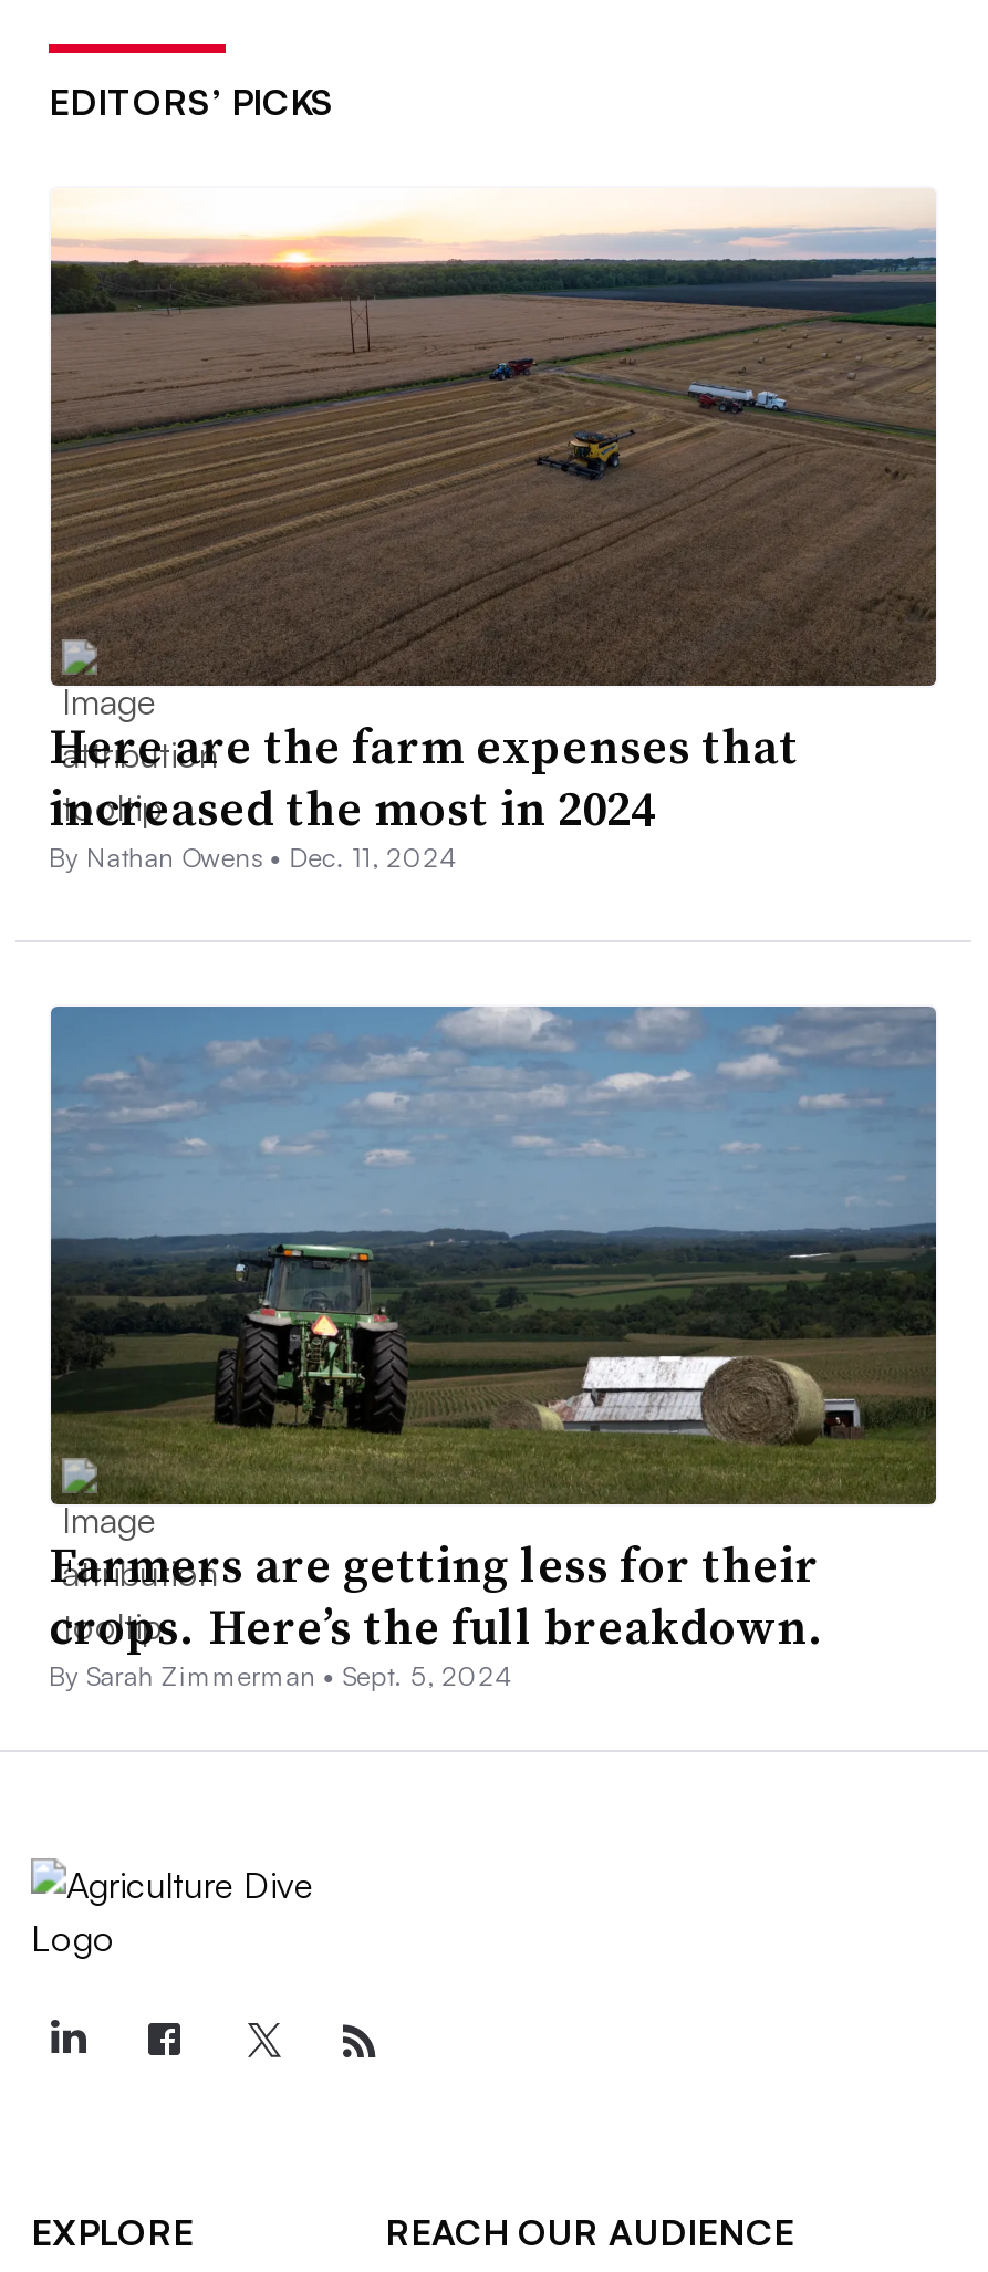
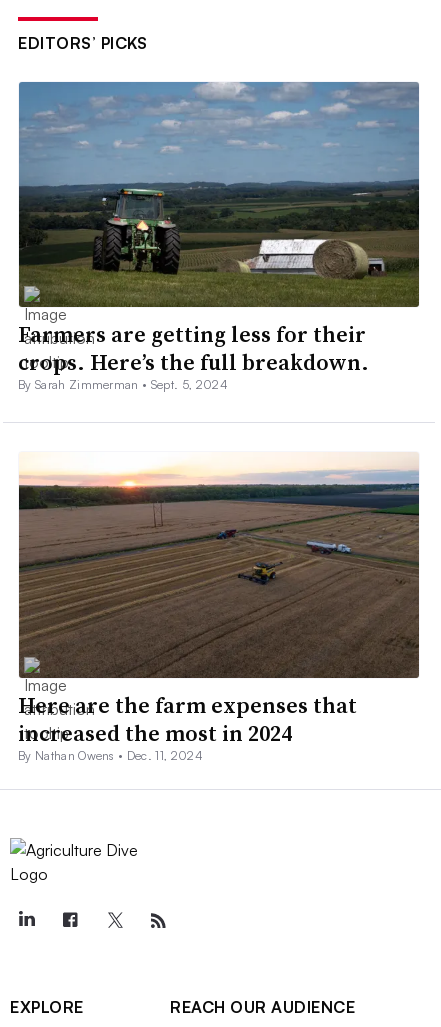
moved [49,190,938,874] -> [18,453,420,763]: [image] | Here are the farm expenses that | increased the most in 2024 | By Nathan Owens • Dec. 11, 2024
moved [49,1004,938,1692] -> [18,81,420,392]: [image] | Farmers are getting less for their | crops. Here’s the full breakdown. | By Sarah Zimmerman • Sept. 5, 2024

